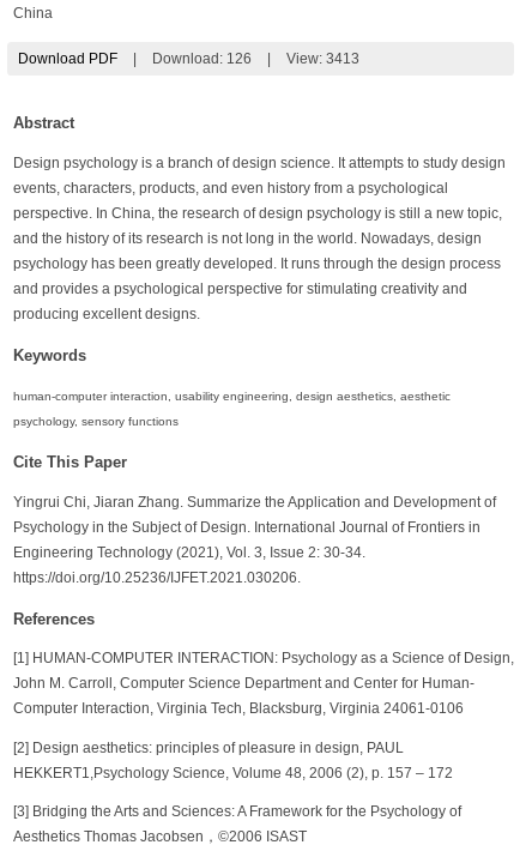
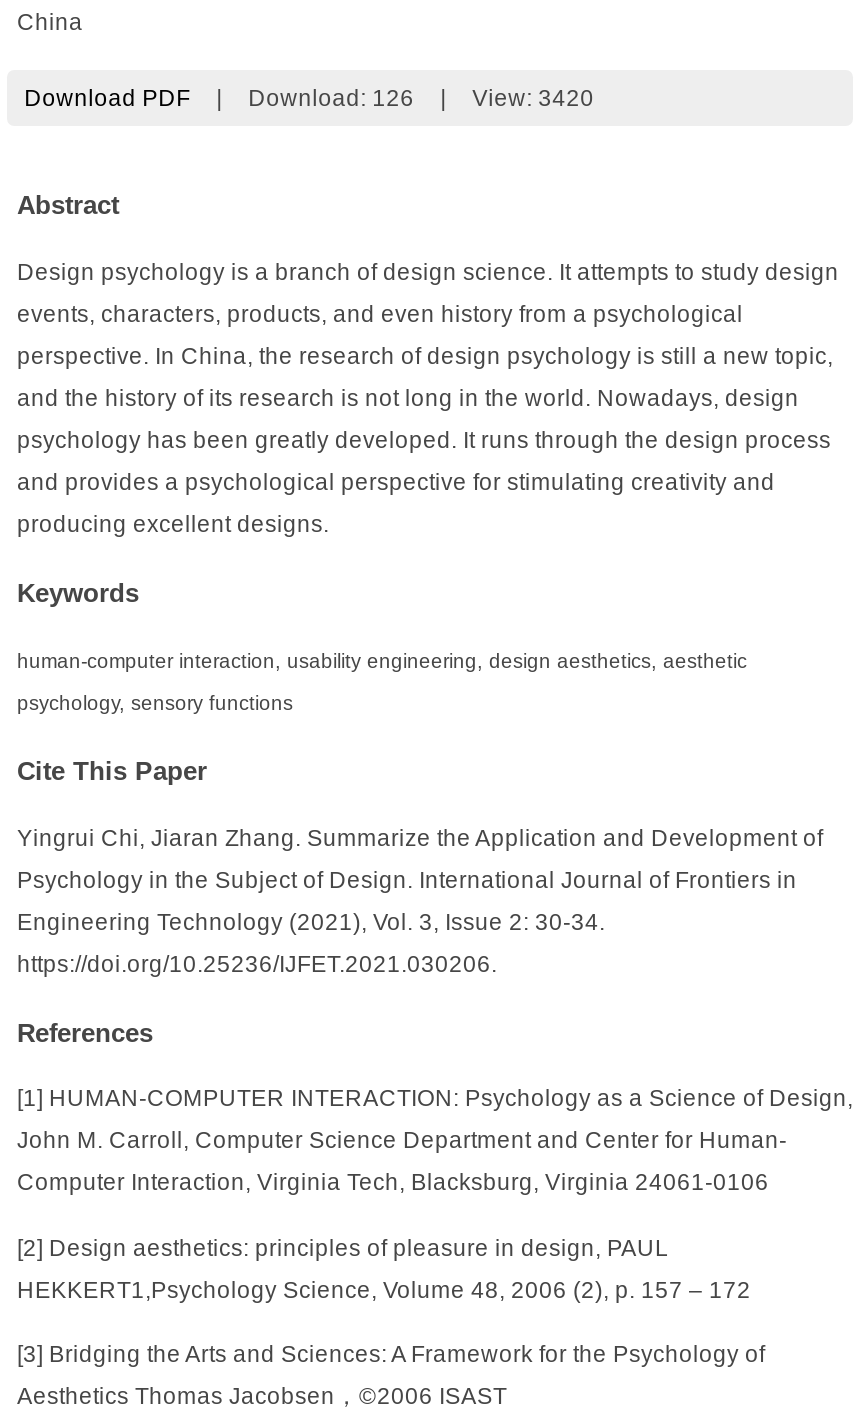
[286,51,359,65] View: 3413 -> [472,85,594,109] View: 3420

